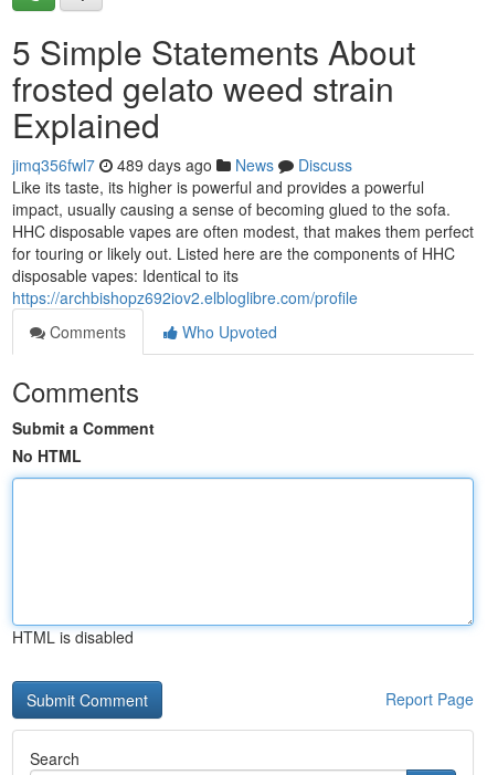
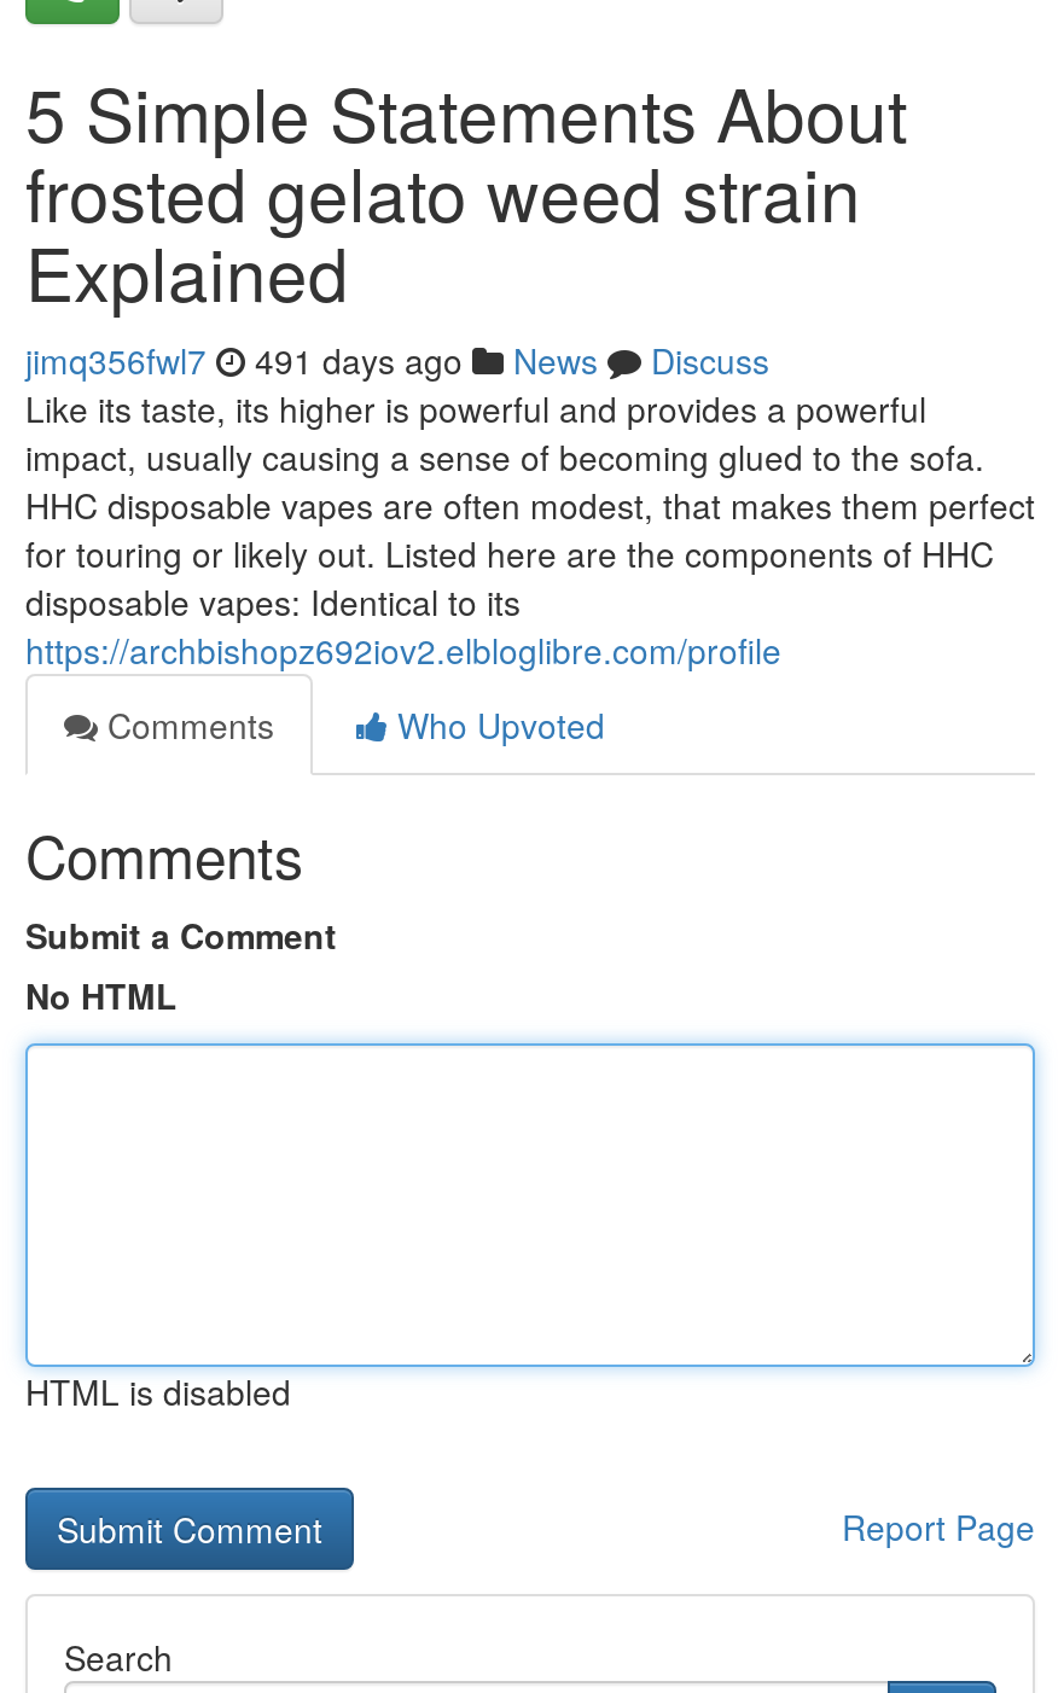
[12,154,352,176] jimq356fwl7 489 days ago News Discuss -> [25,336,769,384] jimq356fwl7 491 days ago News Discuss

